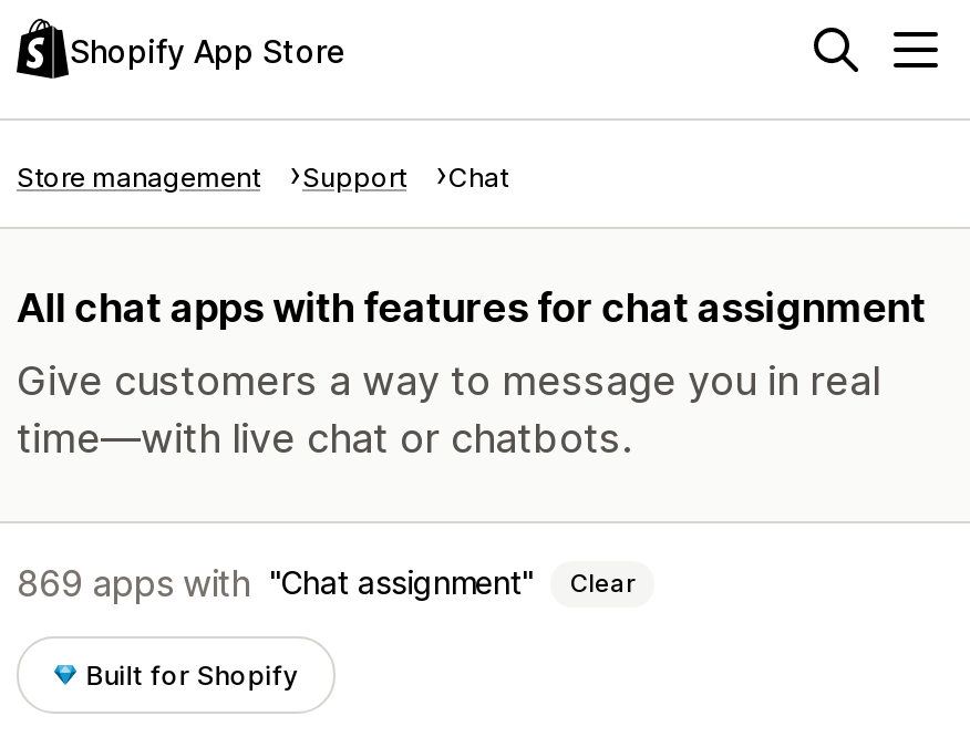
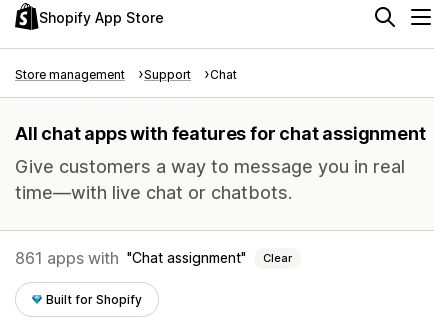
[17,561,634,605] 869 apps with Chat assignment Clear -> [15,248,292,268] 861 apps with Chat assignment Clear

